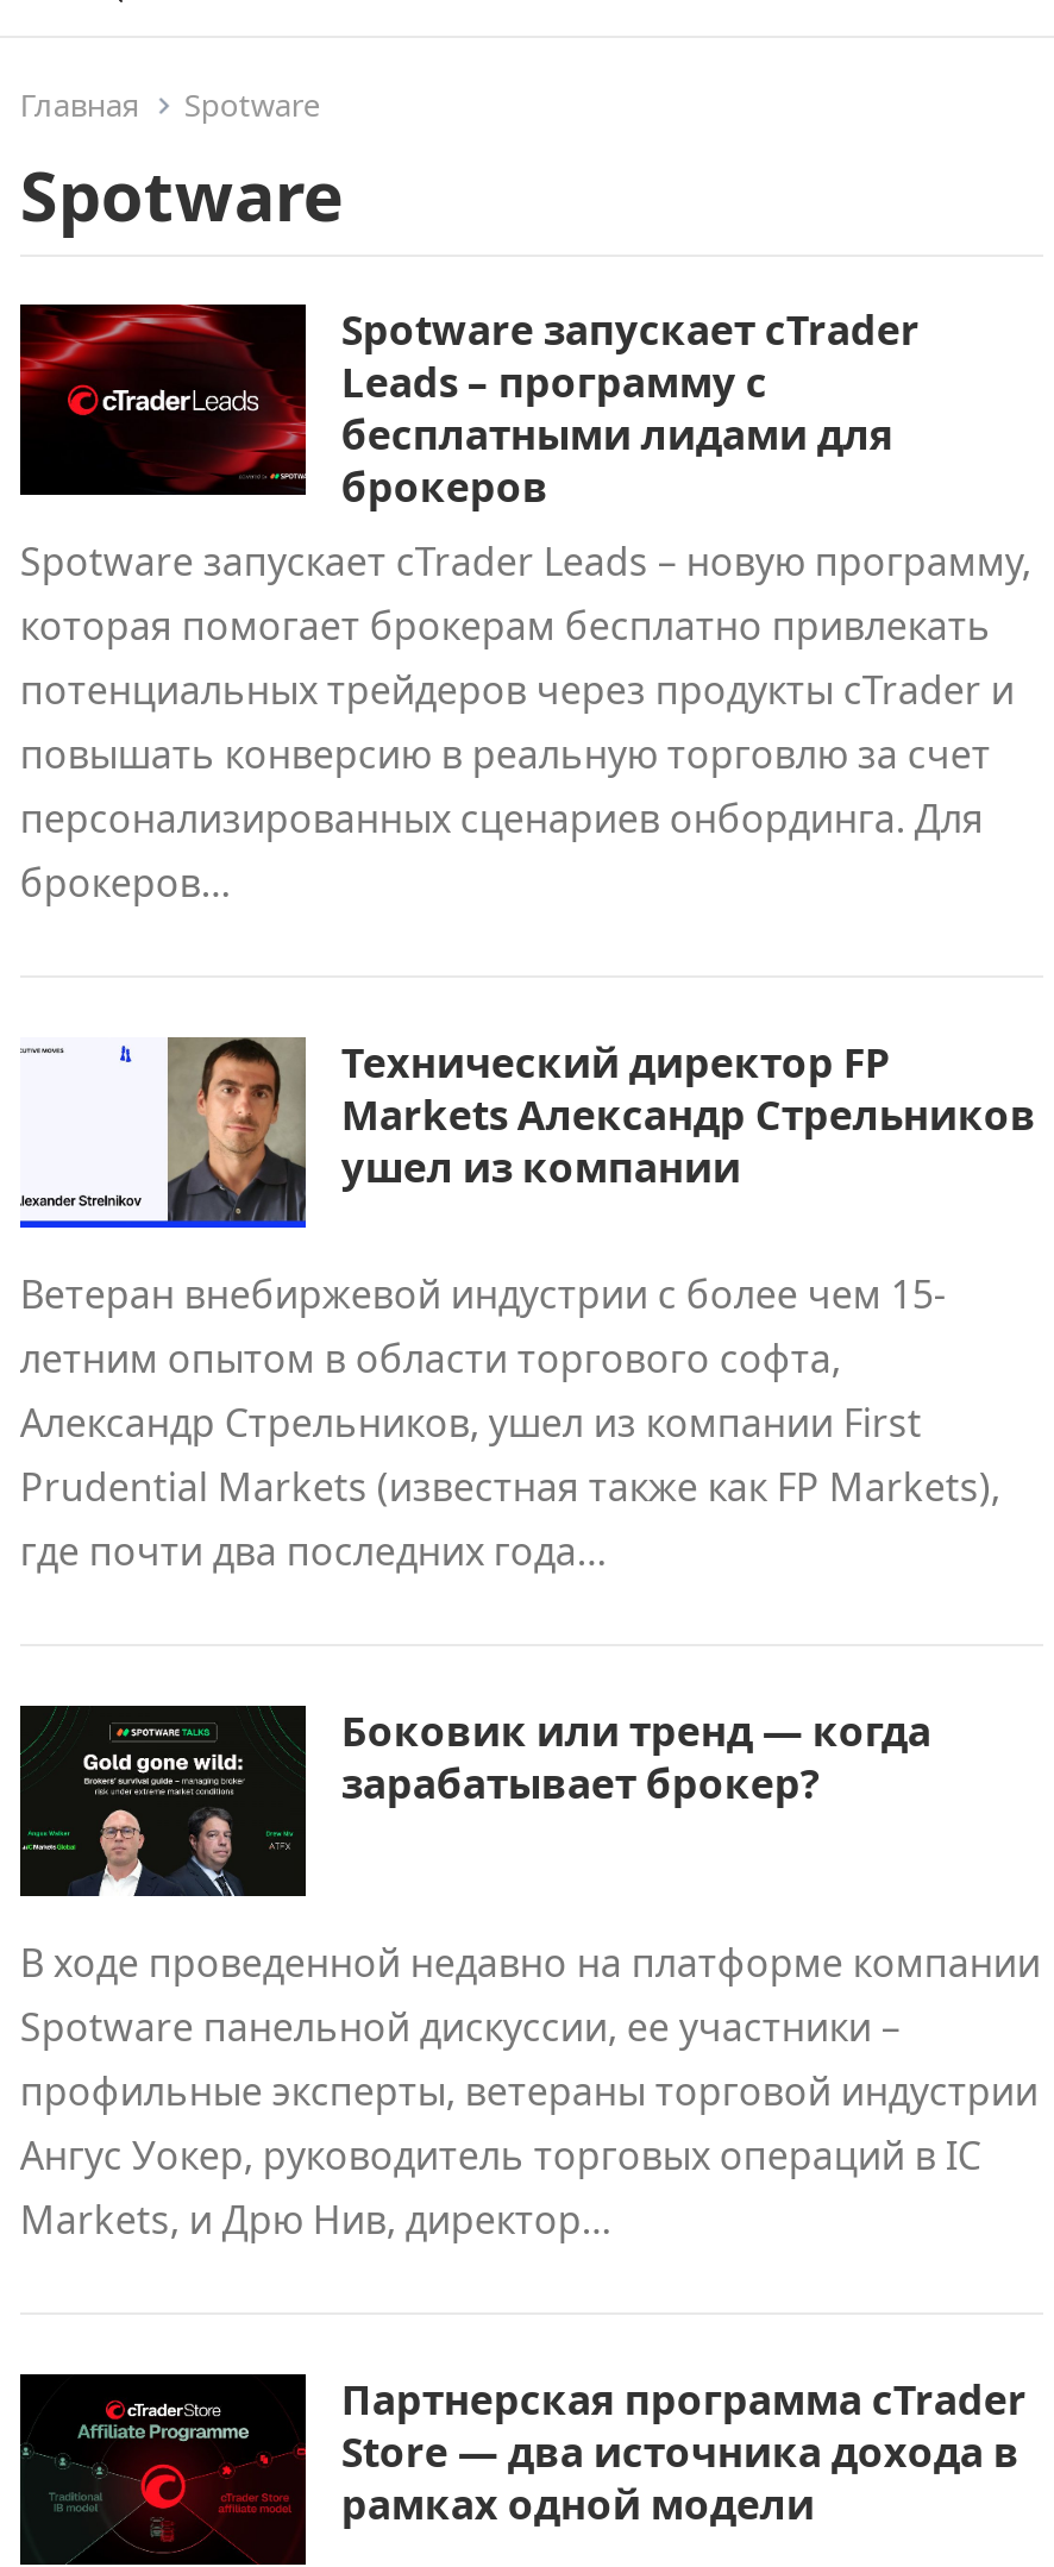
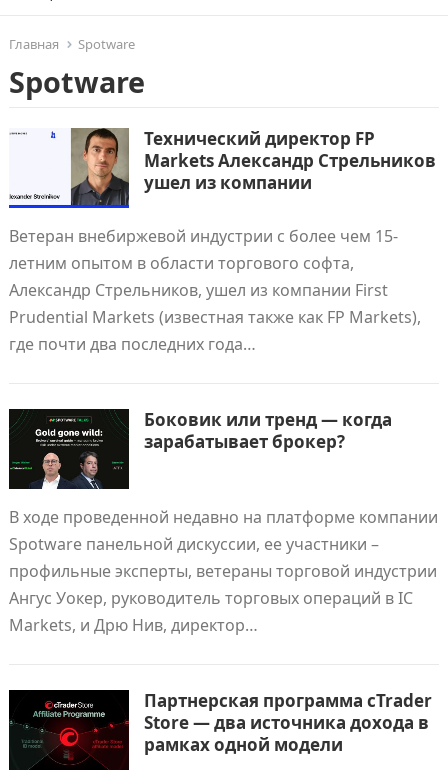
[18,302,1031,909] [image] | Spotware запускает cTrader | Leads – программу с | бесплатными лидами для | брокеров | Spotware запускает cTrader Leads – новую программу, | которая помогает брокерам бесплатно привлекать | потенциальных трейдеров через продукты cTrader и | повышать конверсию в реальную торговлю за счет | персонализированных сценариев онбординга. Для | брокеров… -> none

